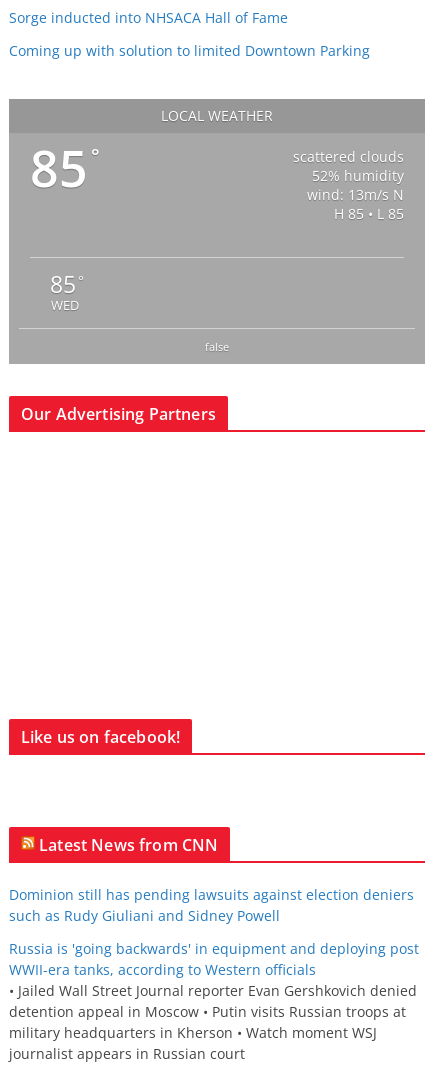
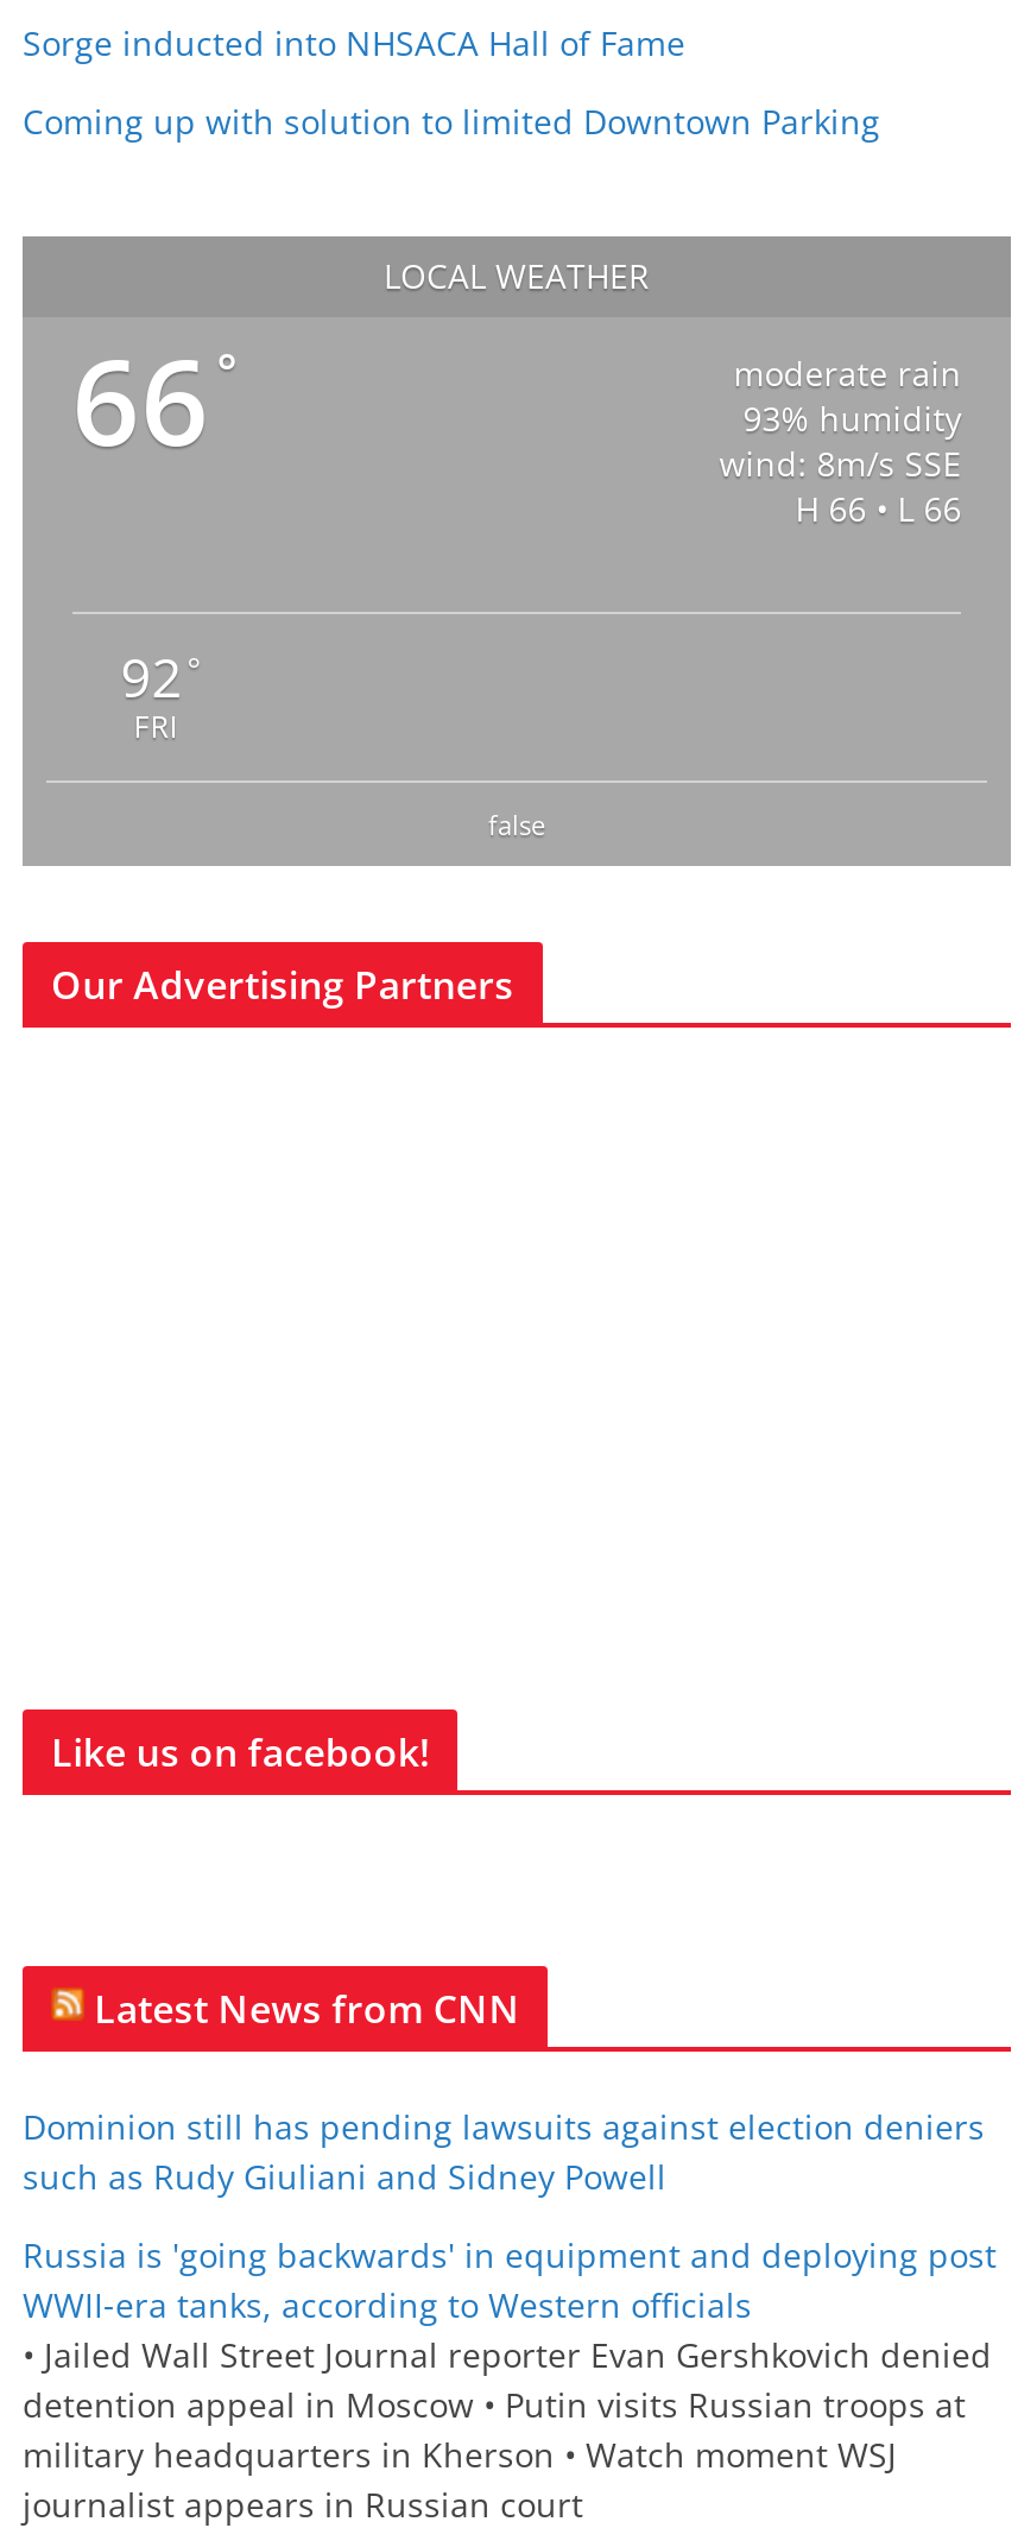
[30,134,404,223] 85 ° | scattered clouds | 52% humidity | wind: 13m/s N | H 85 • L 85 -> [72,321,961,532] 66 ° | moderate rain | 93% humidity | wind: 8m/s SSE | H 66 • L 66
[50,269,84,314] 85 ° | WED -> [120,641,201,748] 92 ° | FRI

